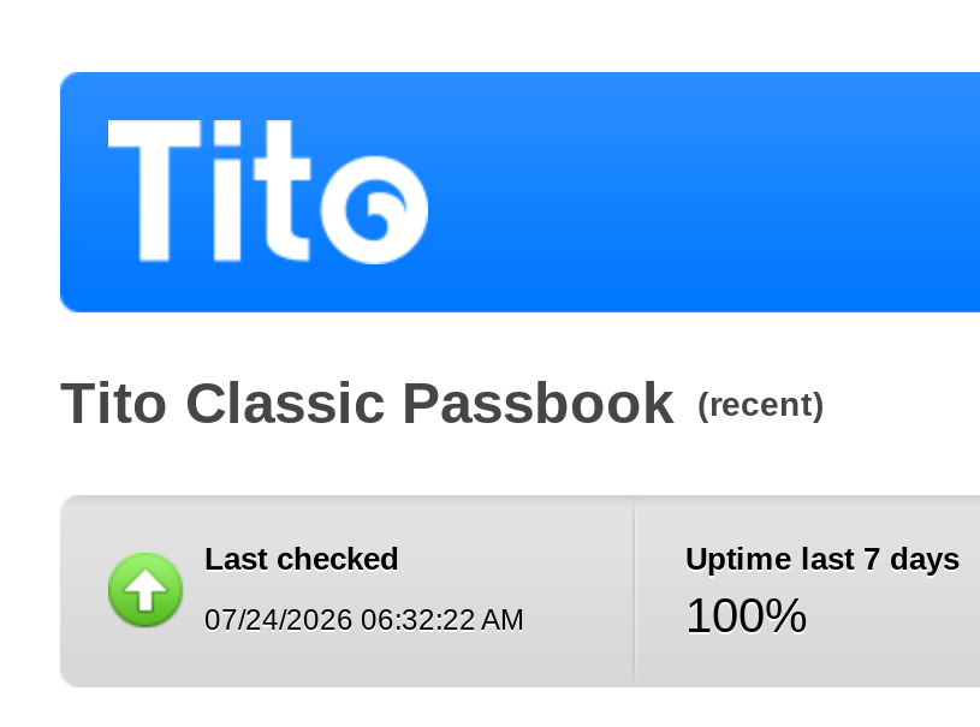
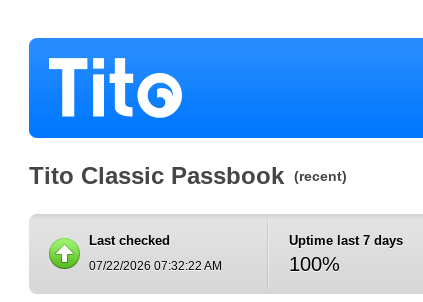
[204,603,524,637] 07/24/2026 06:32:22 AM -> [89,259,222,273] 07/22/2026 07:32:22 AM

